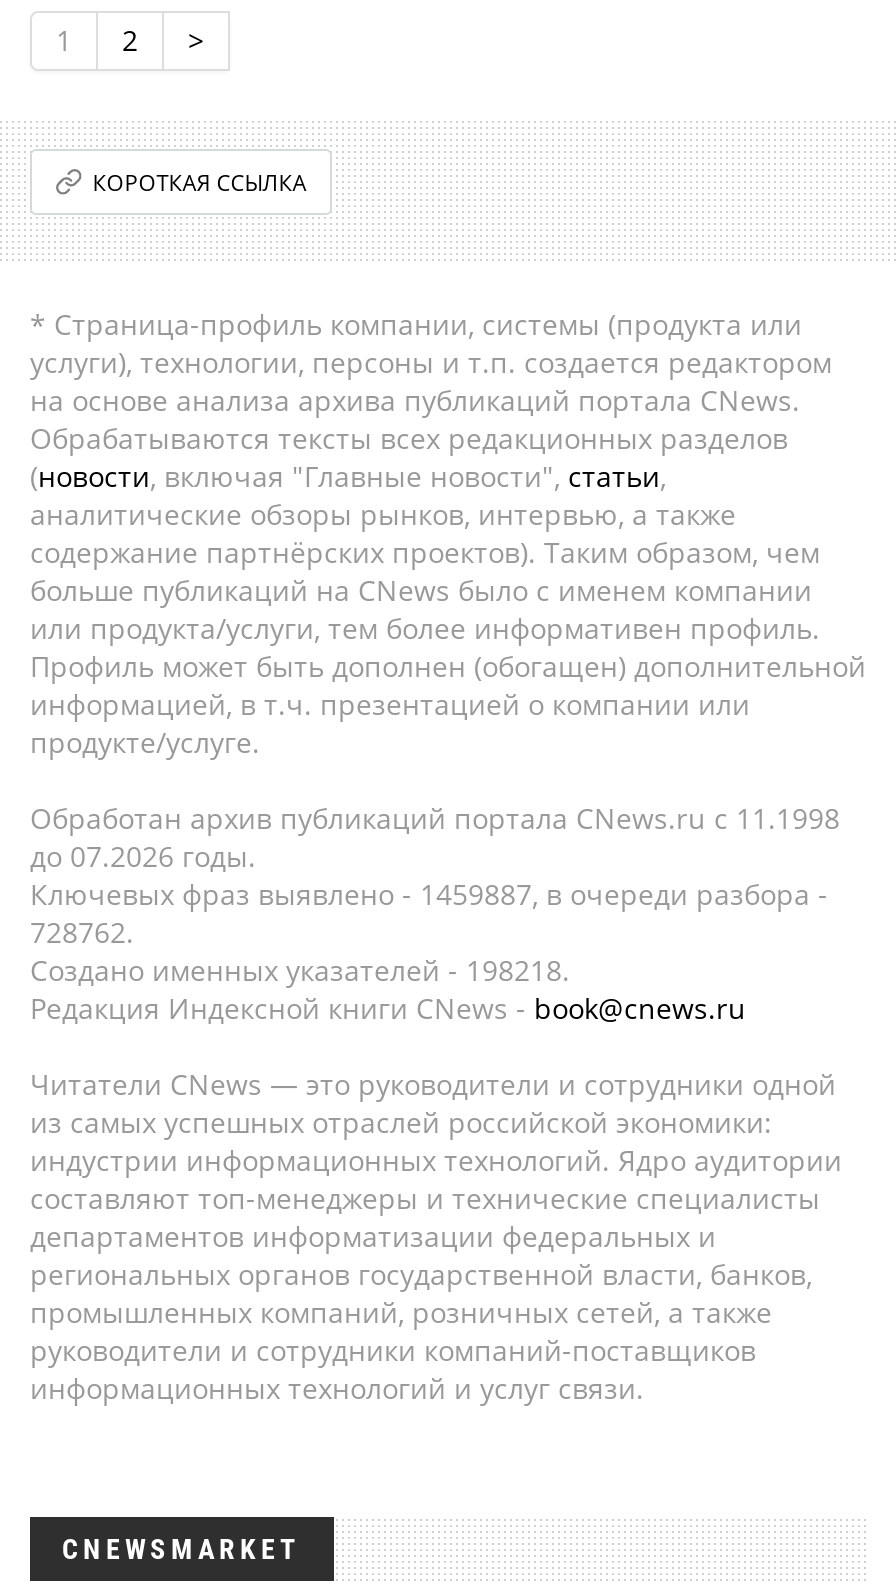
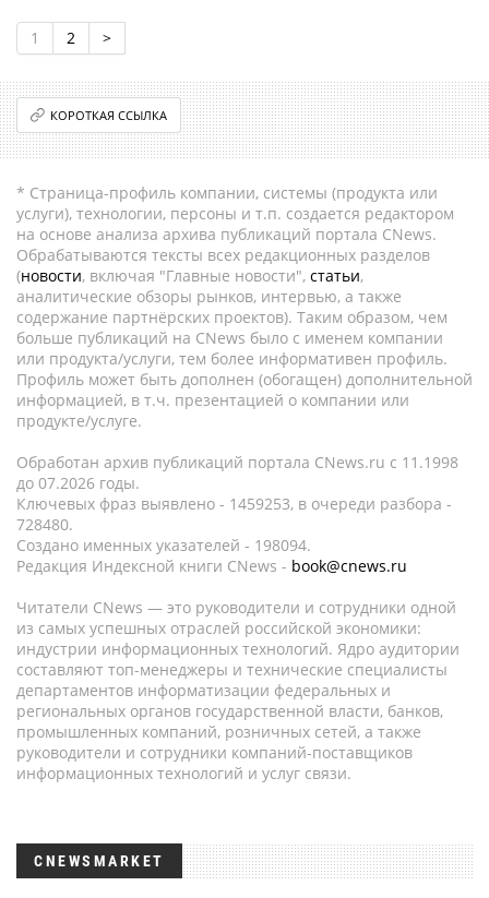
[30,875,828,913] Ключевых фраз выявлено - 1459887, в очереди разбора - -> [16,493,452,514] Ключевых фраз выявлено - 1459253, в очереди разбора -
[30,913,134,951] 728762. -> [16,514,73,535] 728480.
[30,951,570,989] Создано именных указателей - 198218. -> [16,535,311,555] Создано именных указателей - 198094.

